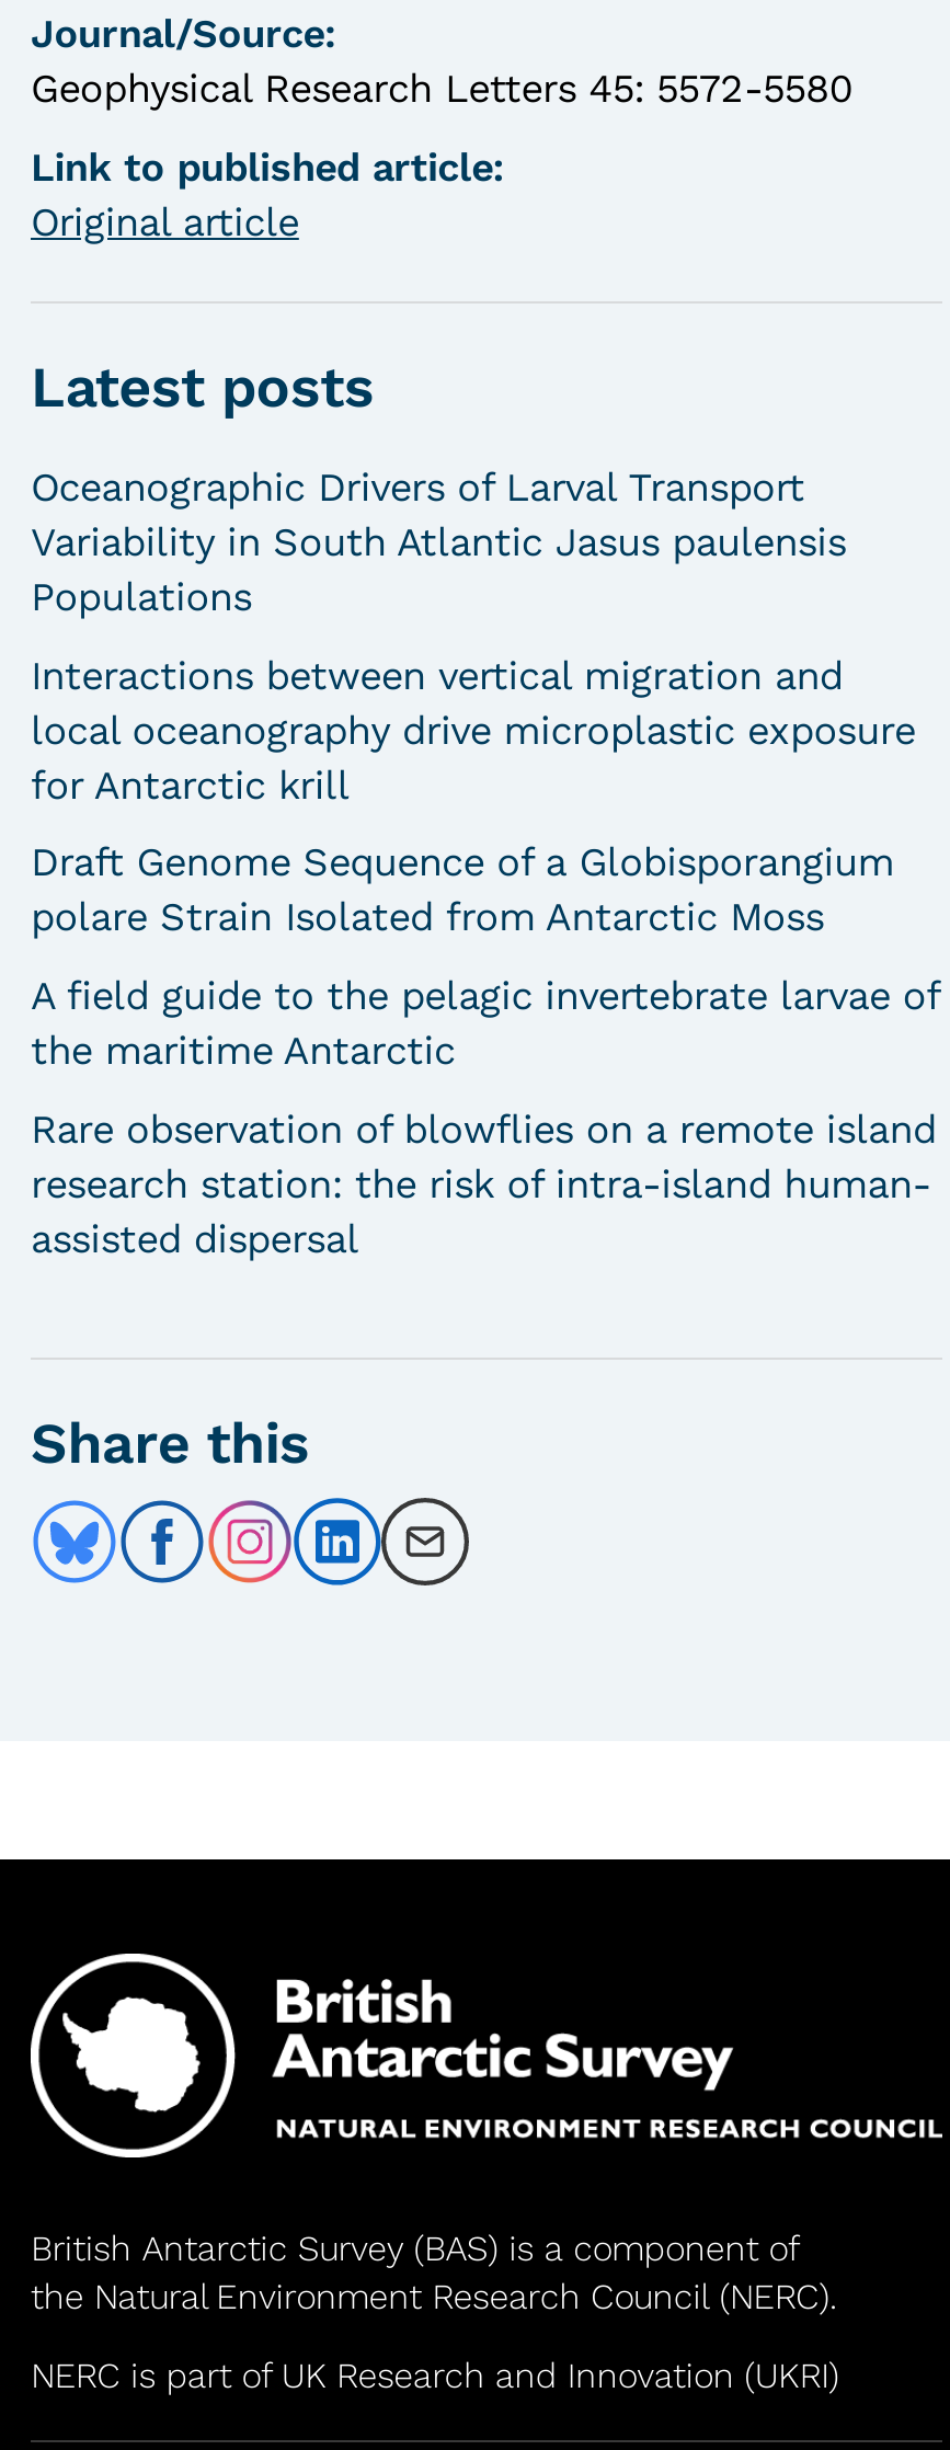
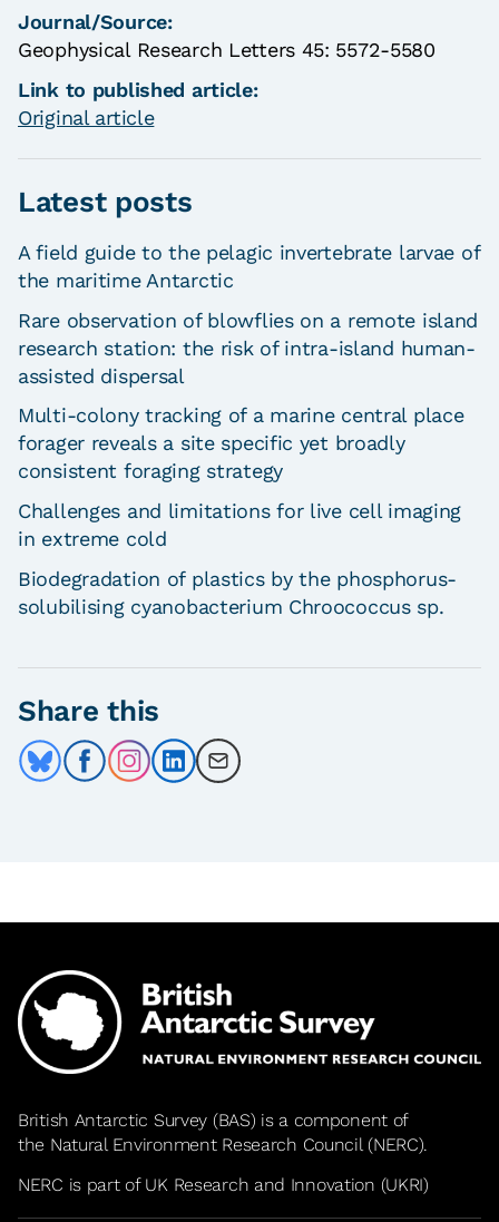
[31,463,916,940] Oceanographic Drivers of Larval Transport | Variability in South Atlantic Jasus paulensis | Populations | Interactions between vertical migration and | local oceanography drive microplastic exposure | for Antarctic krill | Draft Genome Sequence of a Globisporangium | polare Strain Isolated from Antarctic Moss -> none
moved [31,972,939,1261] -> [18,241,479,387]: A field guide to the pelagic invertebrate larvae of | the maritime Antarctic | Rare observation of blowflies on a remote island | research station: the risk of intra-island human- | assisted dispersal
none -> [18,404,464,618] Multi-colony tracking of a marine central place | forager reveals a site specific yet broadly | consistent foraging strategy | Challenges and limitations for live cell imaging | in extreme cold | Biodegradation of plastics by the phosphorus- | solubilising cyanobacterium Chroococcus sp.

